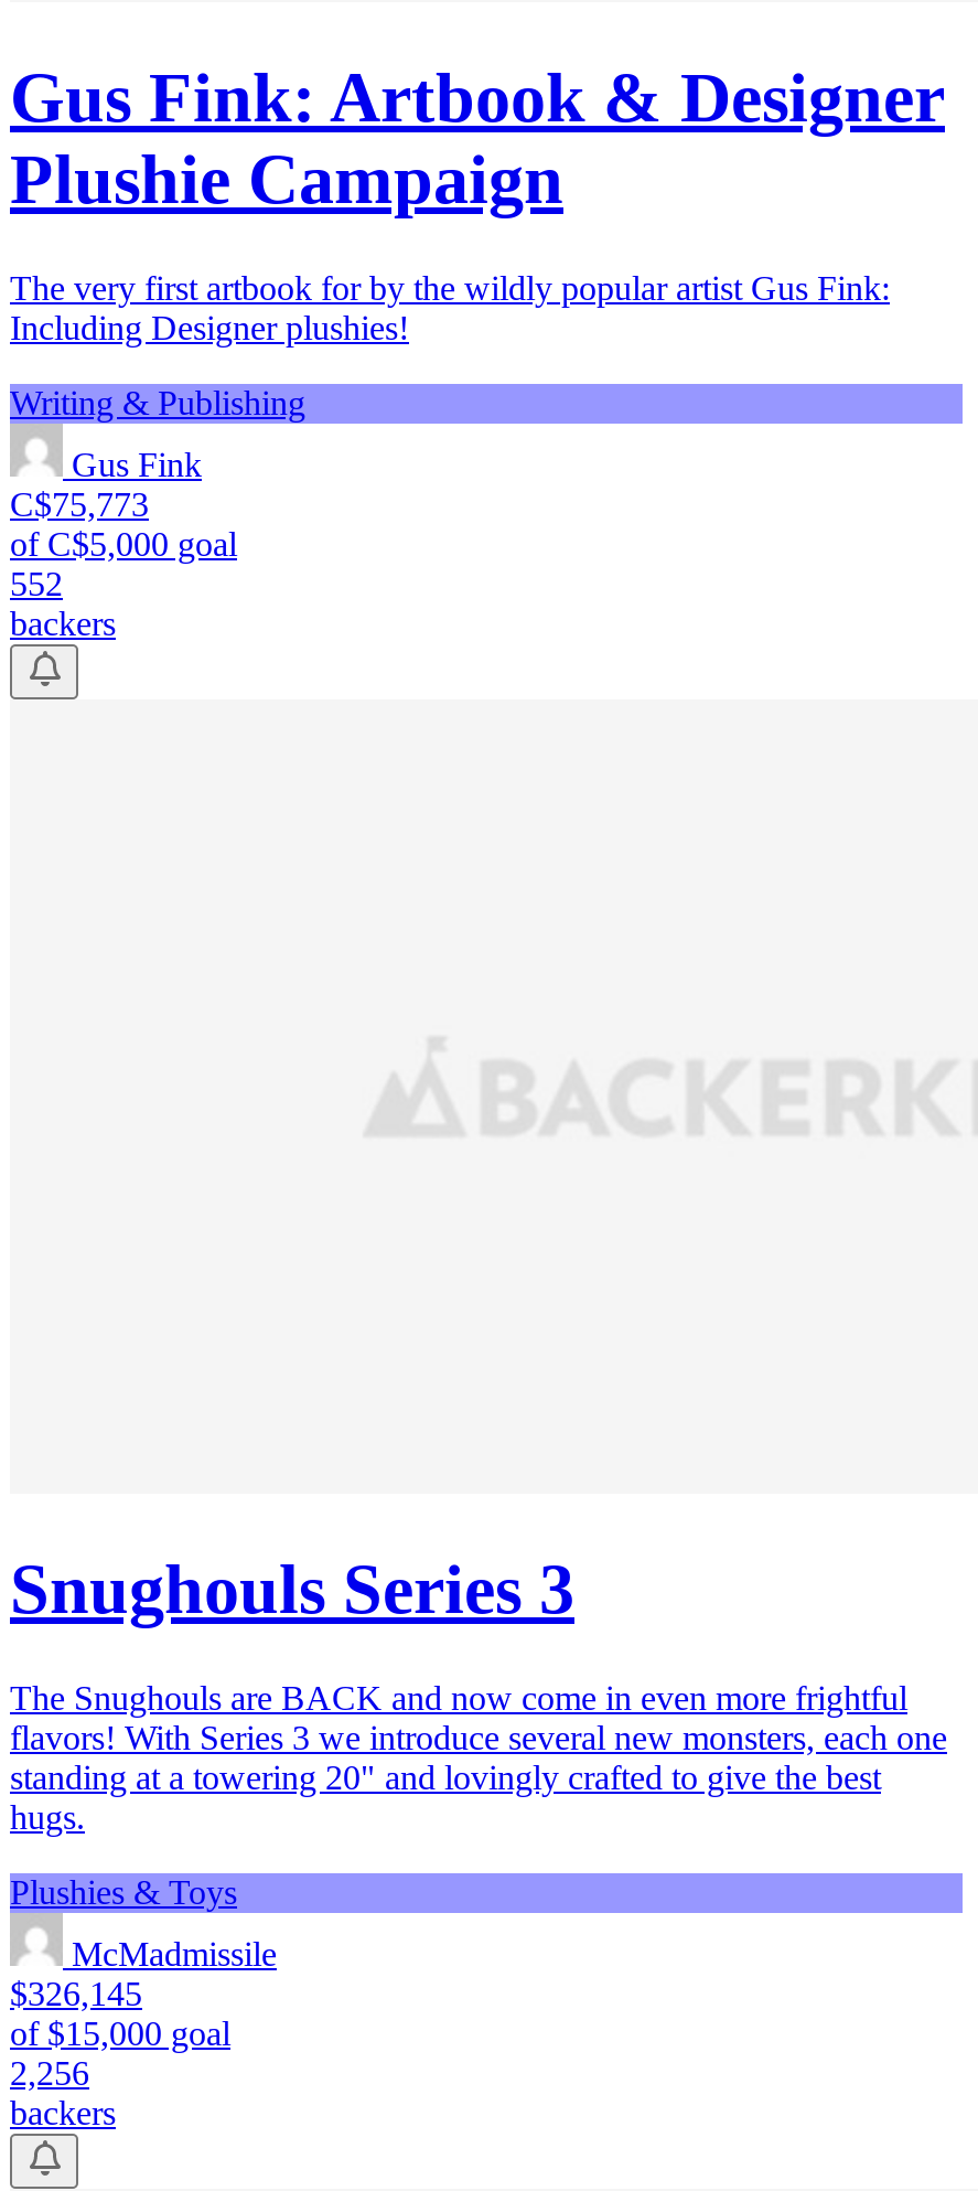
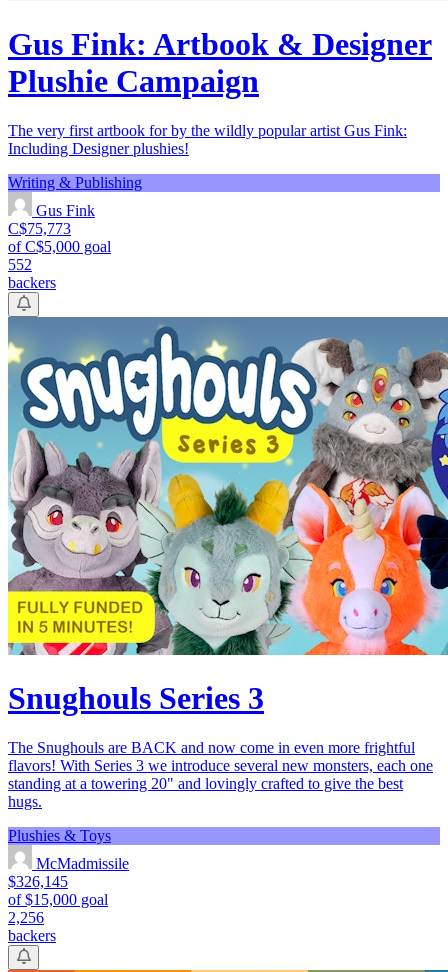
none -> [7,316,445,656] [image]

